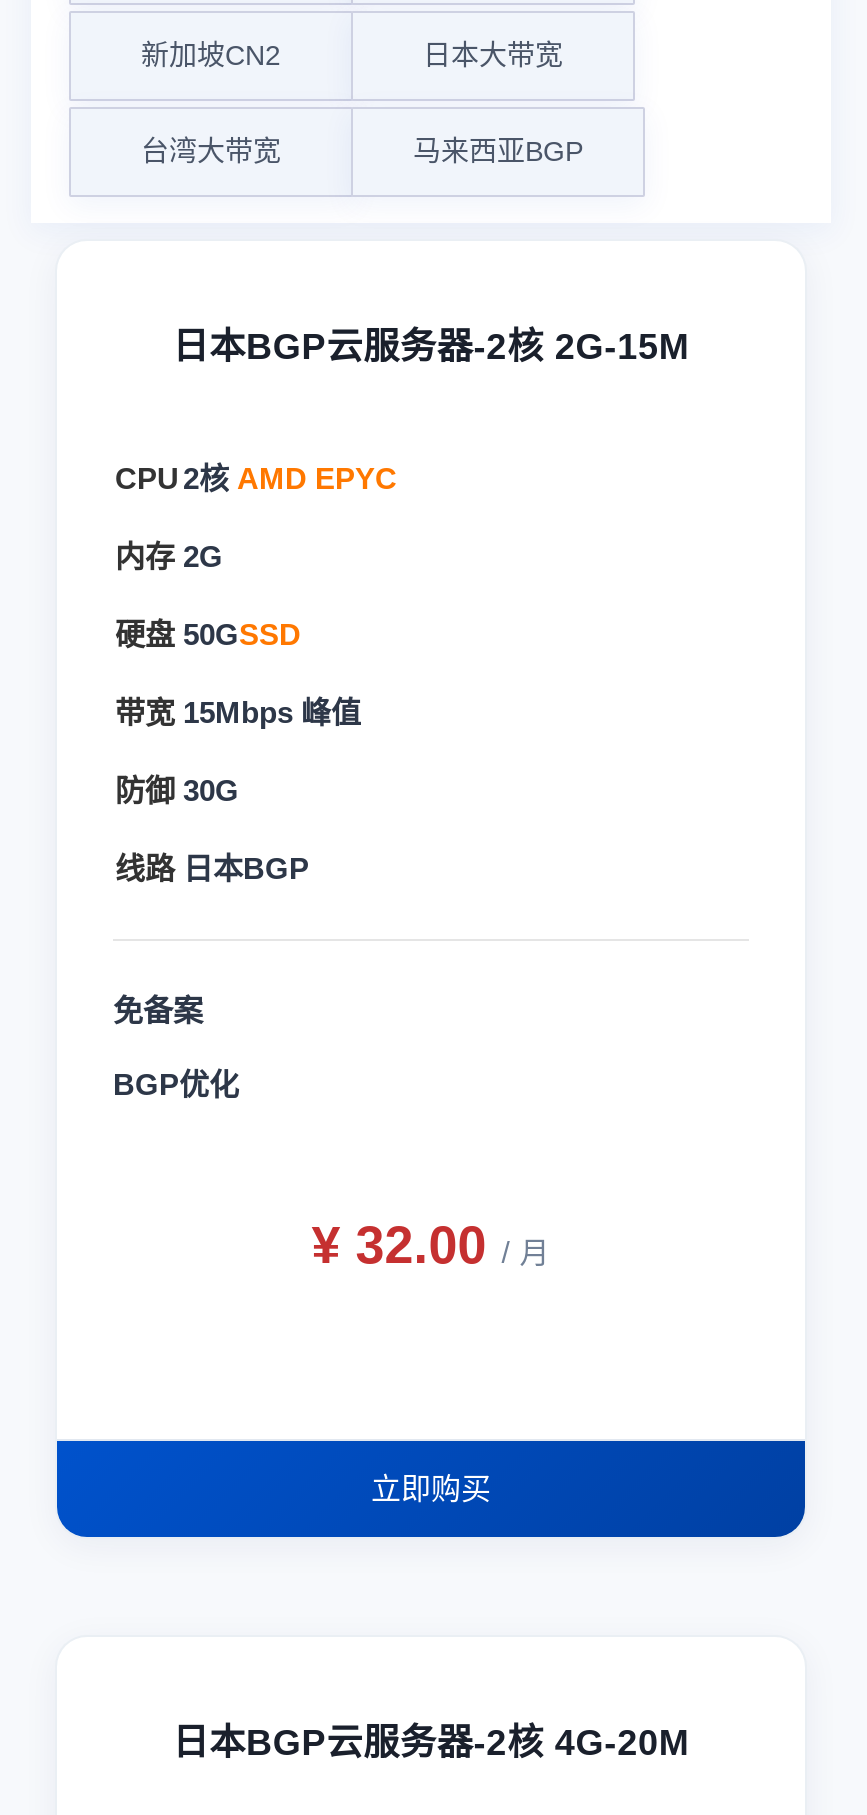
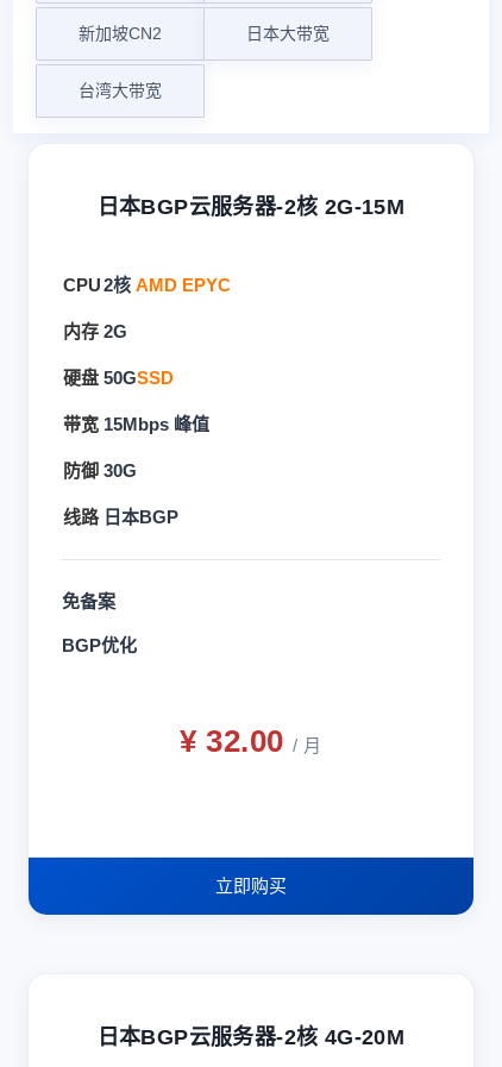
[413,135,583,167] 马来西亚BGP -> none

